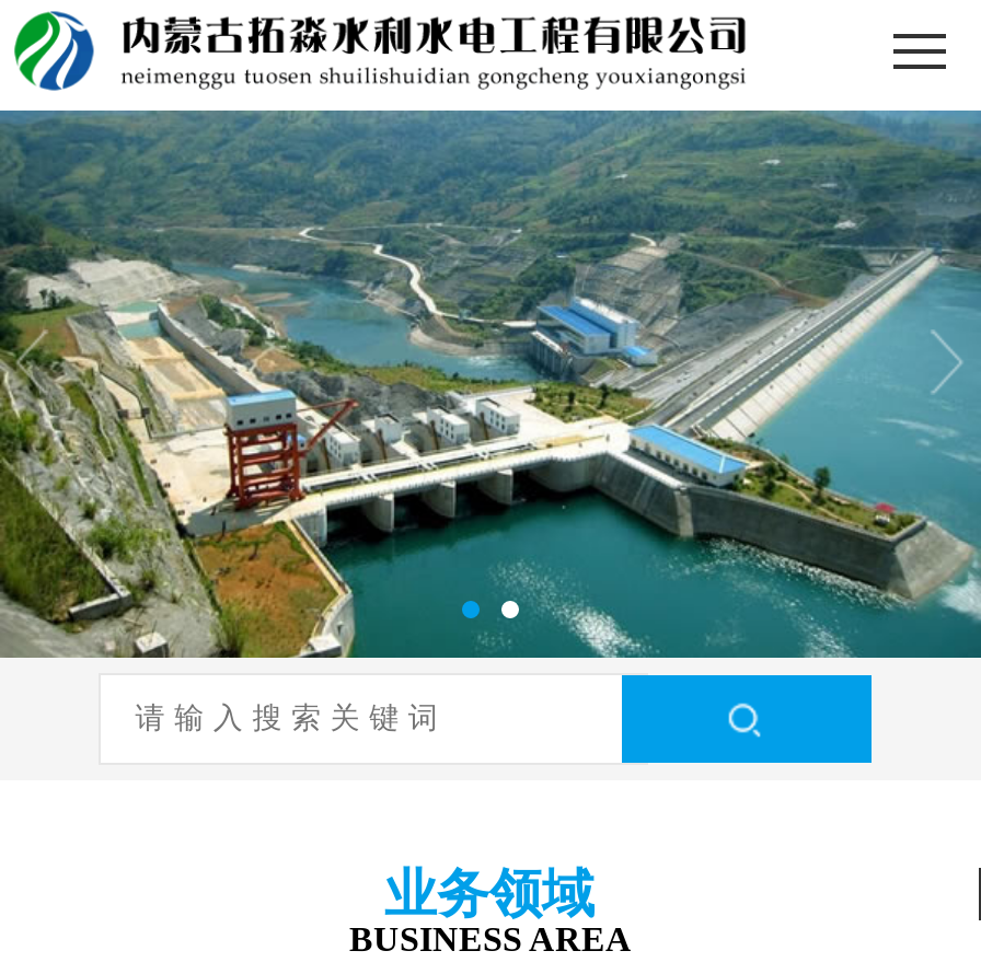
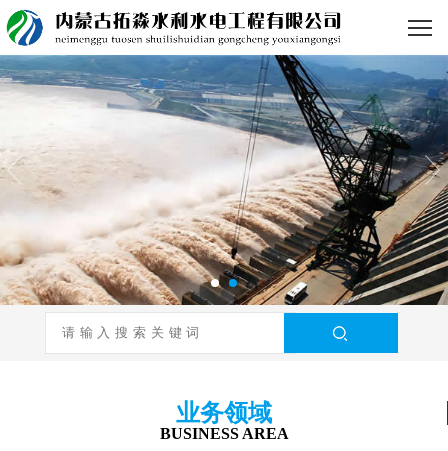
[7,108,974,660] [image] -> [3,54,445,306] [image]

